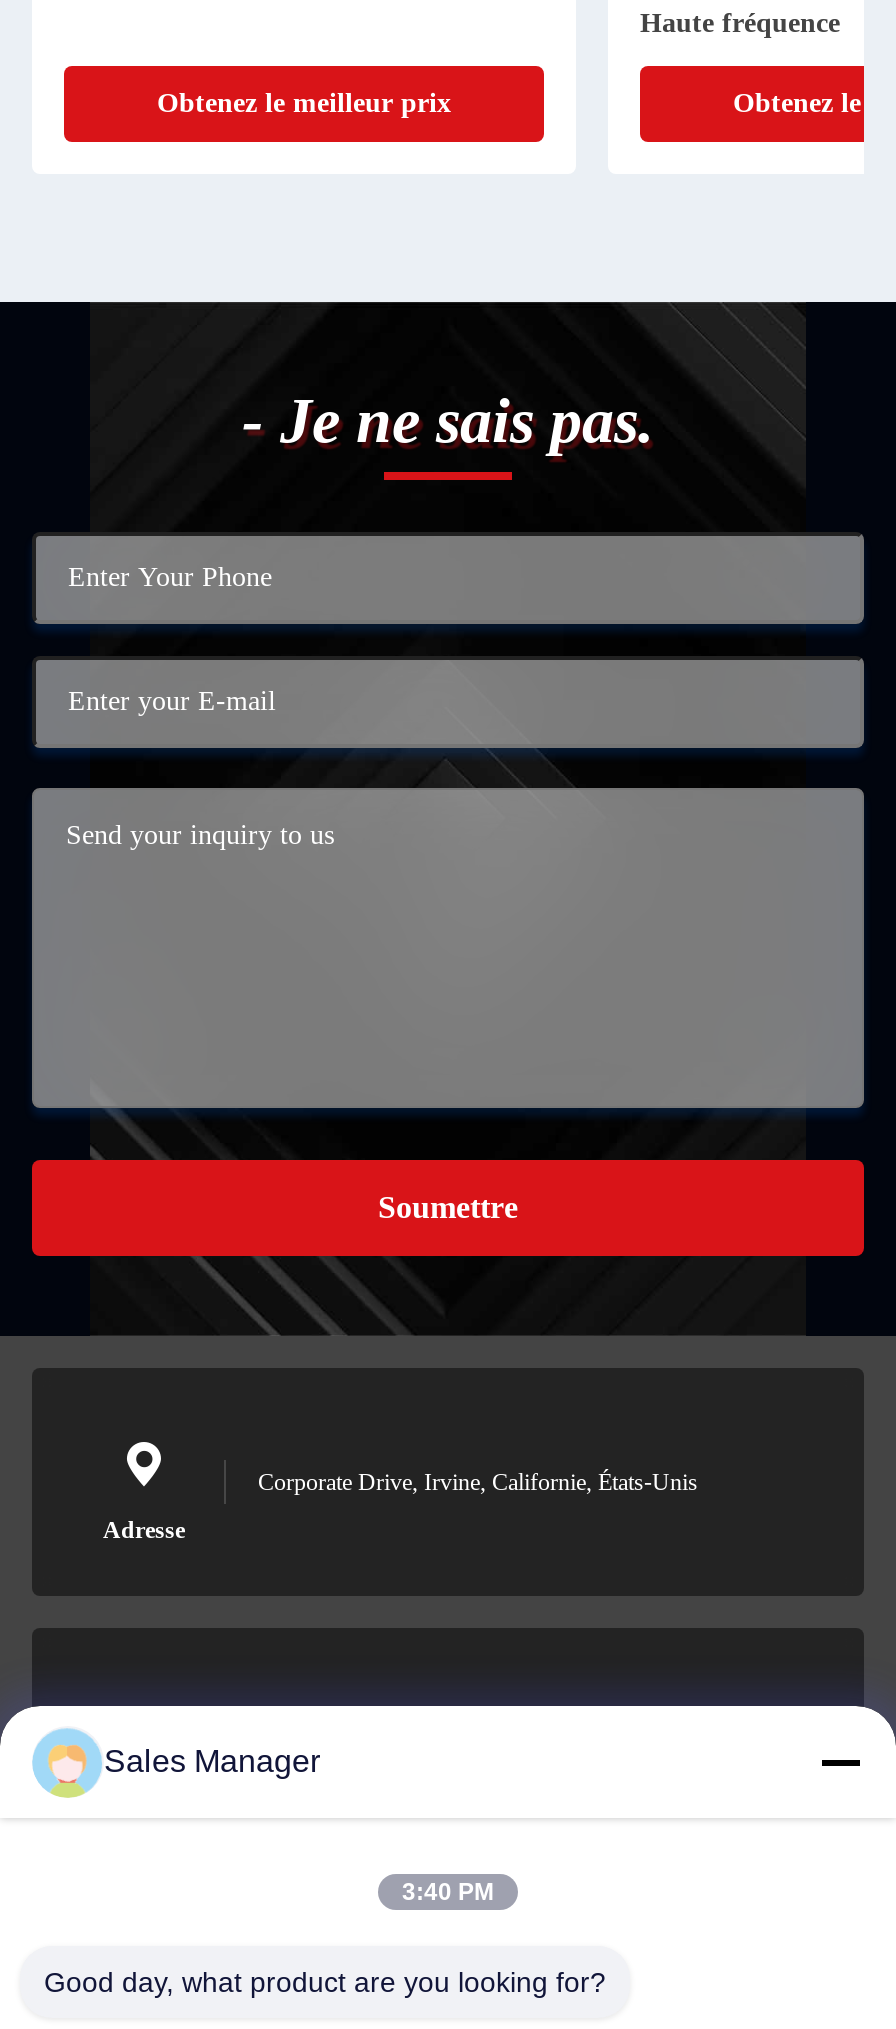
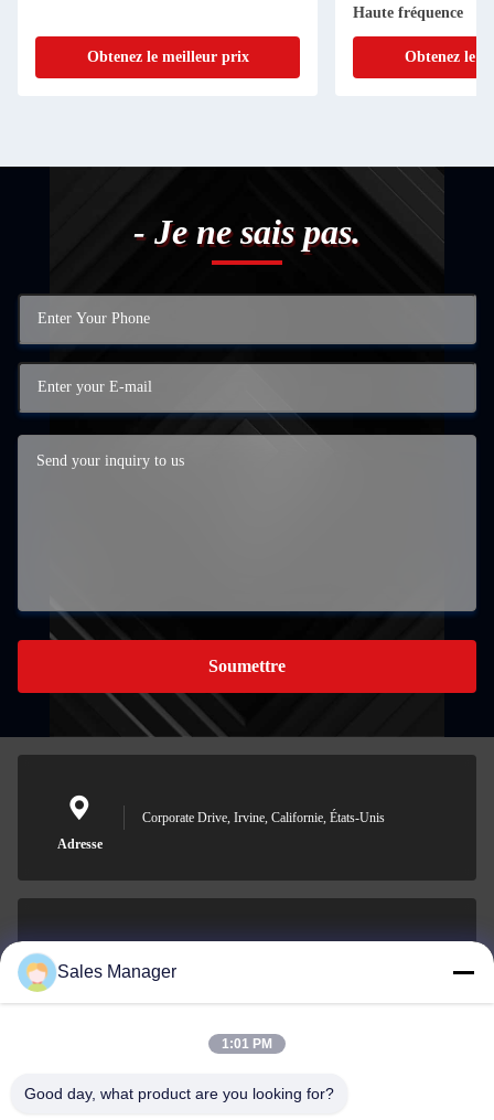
[402,1878,494,1906] 3:40 PM -> [222,1036,272,1052] 1:01 PM

